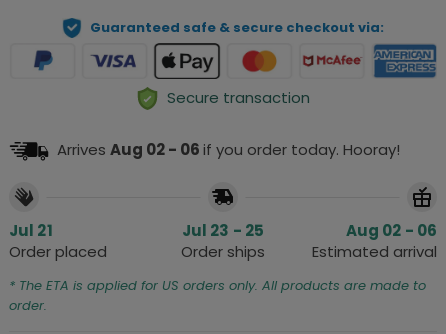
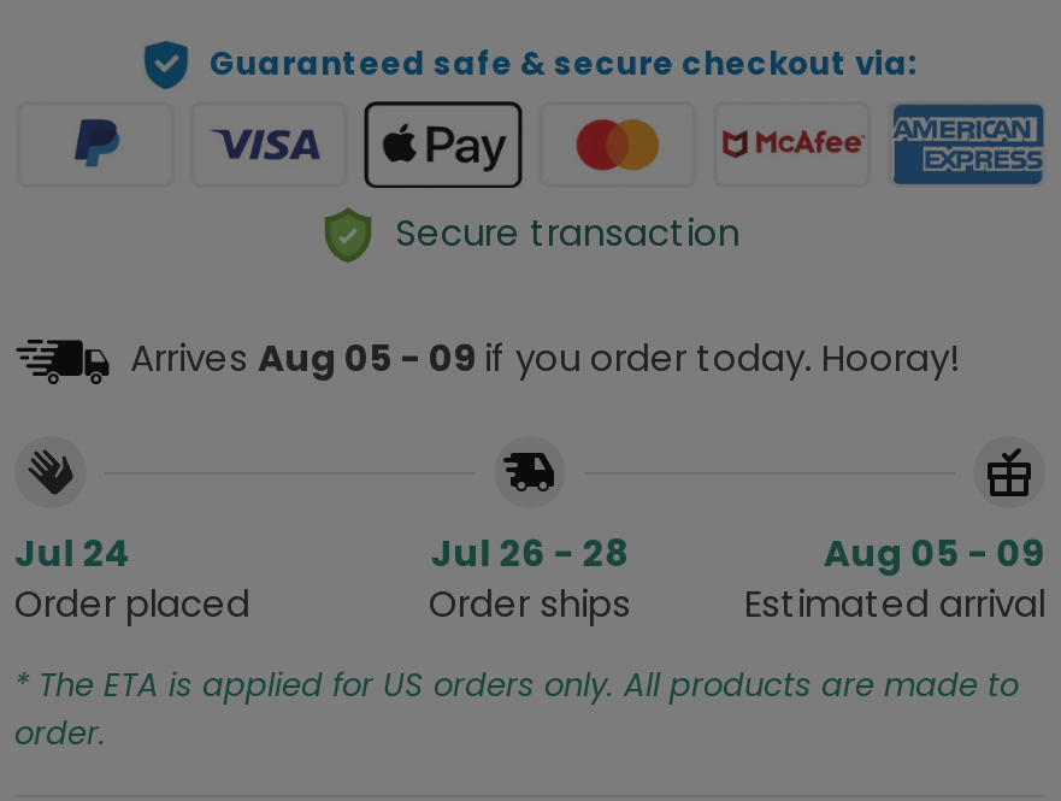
[57,139,400,160] Arrives Aug 02 - 06 if you order today. Hooray! -> [130,334,959,384] Arrives Aug 05 - 09 if you order today. Hooray!
[9,220,53,241] Jul 21 -> [14,529,132,579] Jul 24
[182,220,264,241] Jul 23 - 25 -> [431,529,629,579] Jul 26 - 28
[346,220,437,241] Aug 02 - 06 -> [824,529,1045,579] Aug 05 - 09

